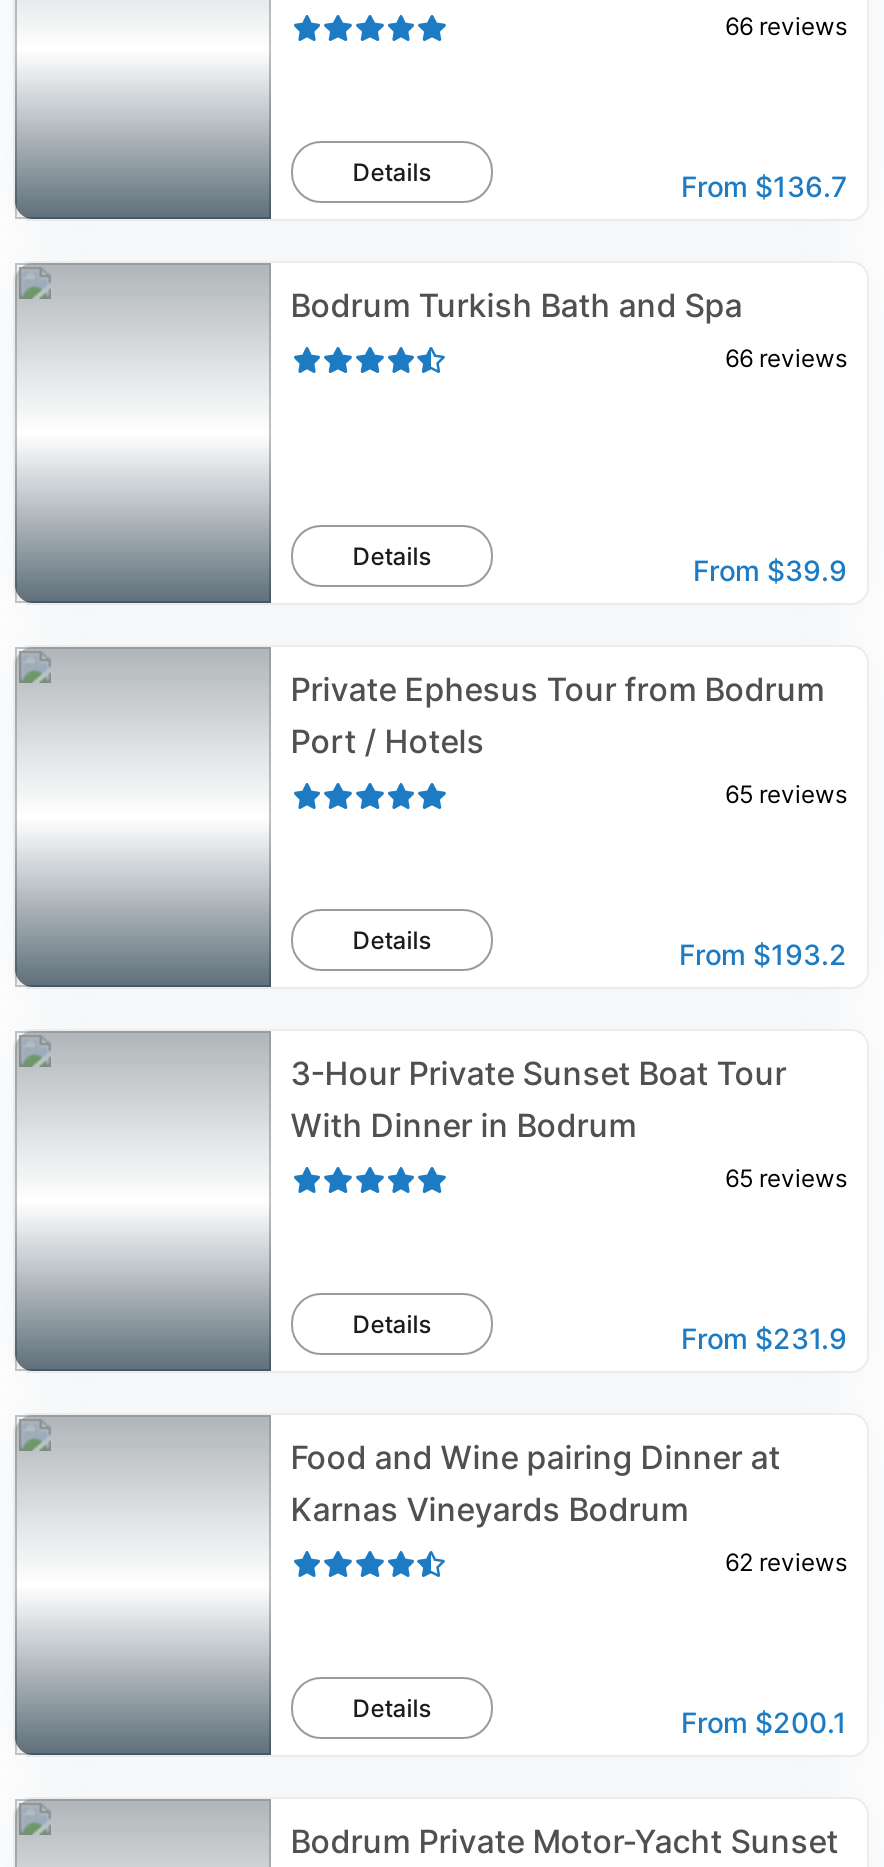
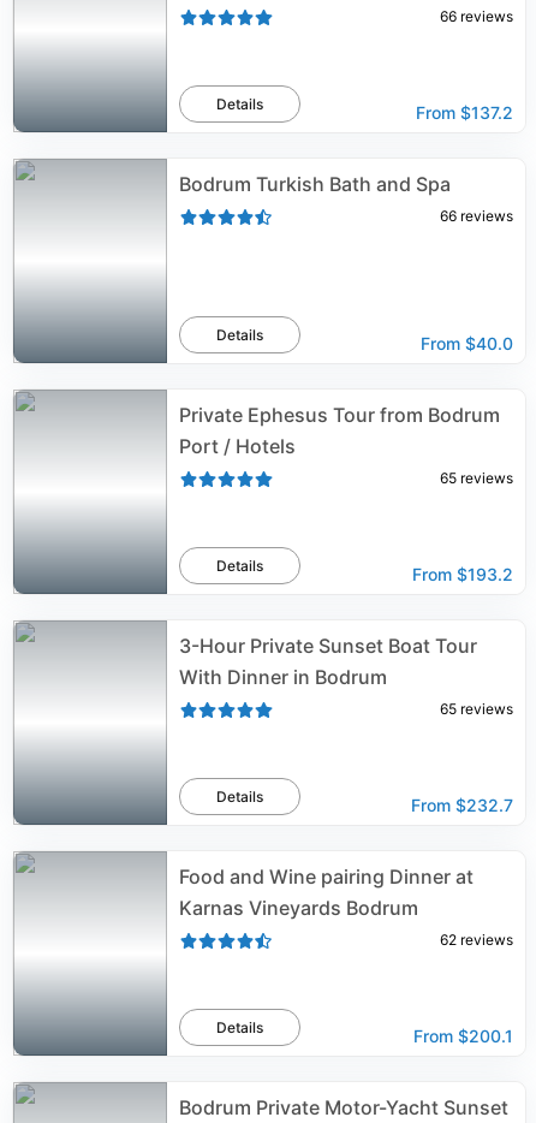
[681,169,847,203] From $136.7 -> [416,102,513,123] From $137.2
[693,553,847,587] From $39.9 -> [421,333,513,353] From $40.0
[681,1321,847,1355] From $231.9 -> [411,795,513,815] From $232.7

